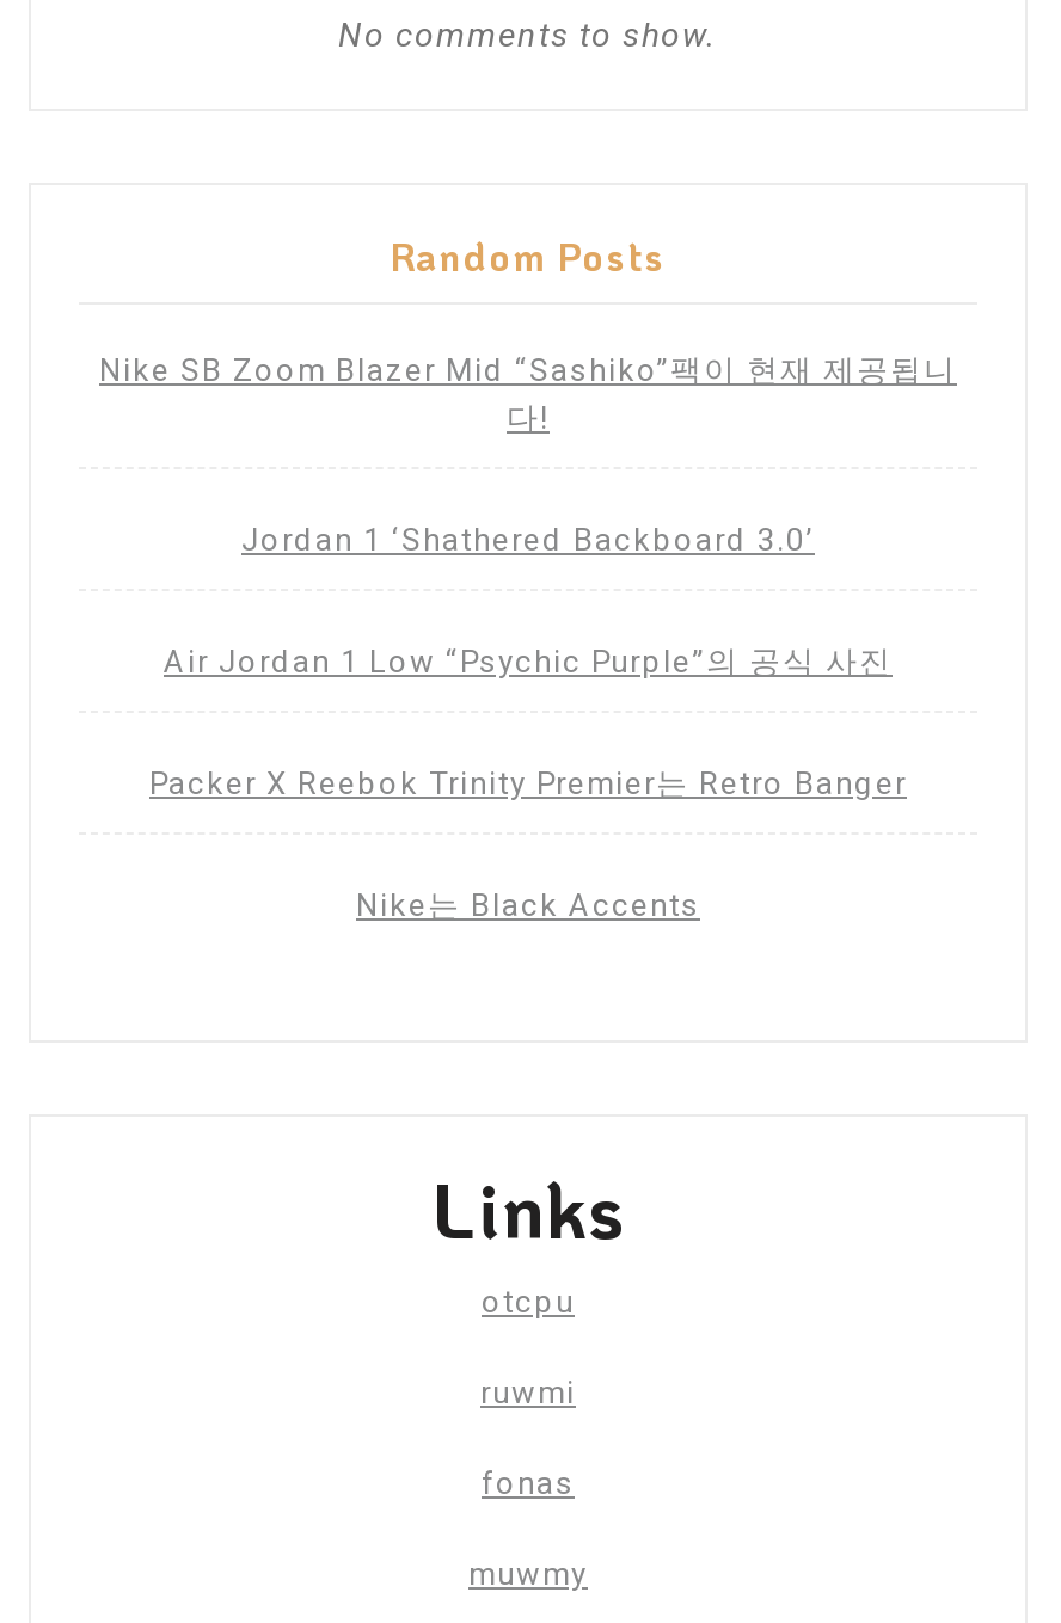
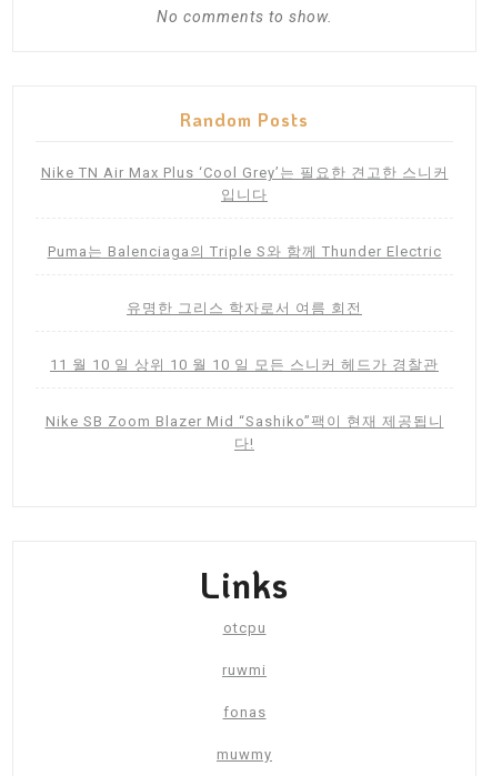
none -> [41,164,448,373] Nike TN Air Max Plus ‘Cool Grey’는 필요한 견고한 스니커 | 입니다 | Puma는 Balenciaga의 Triple S와 함께 Thunder Electric | 유명한 그리스 학자로서 여름 회전 | 11 월 10 일 상위 10 월 10 일 모든 스니커 헤드가 경찰관
moved [99,352,957,436] -> [45,413,444,452]: Nike SB Zoom Blazer Mid “Sashiko”팩이 현재 제공됩니 | 다!
[149,522,907,923] Jordan 1 ‘Shathered Backboard 3.0’ | Air Jordan 1 Low “Psychic Purple”의 공식 사진 | Packer X Reebok Trinity Premier는 Retro Banger | Nike는 Black Accents -> none

